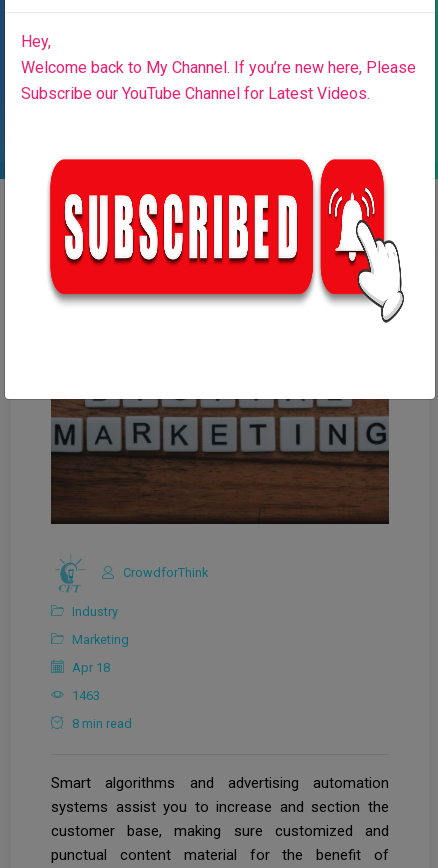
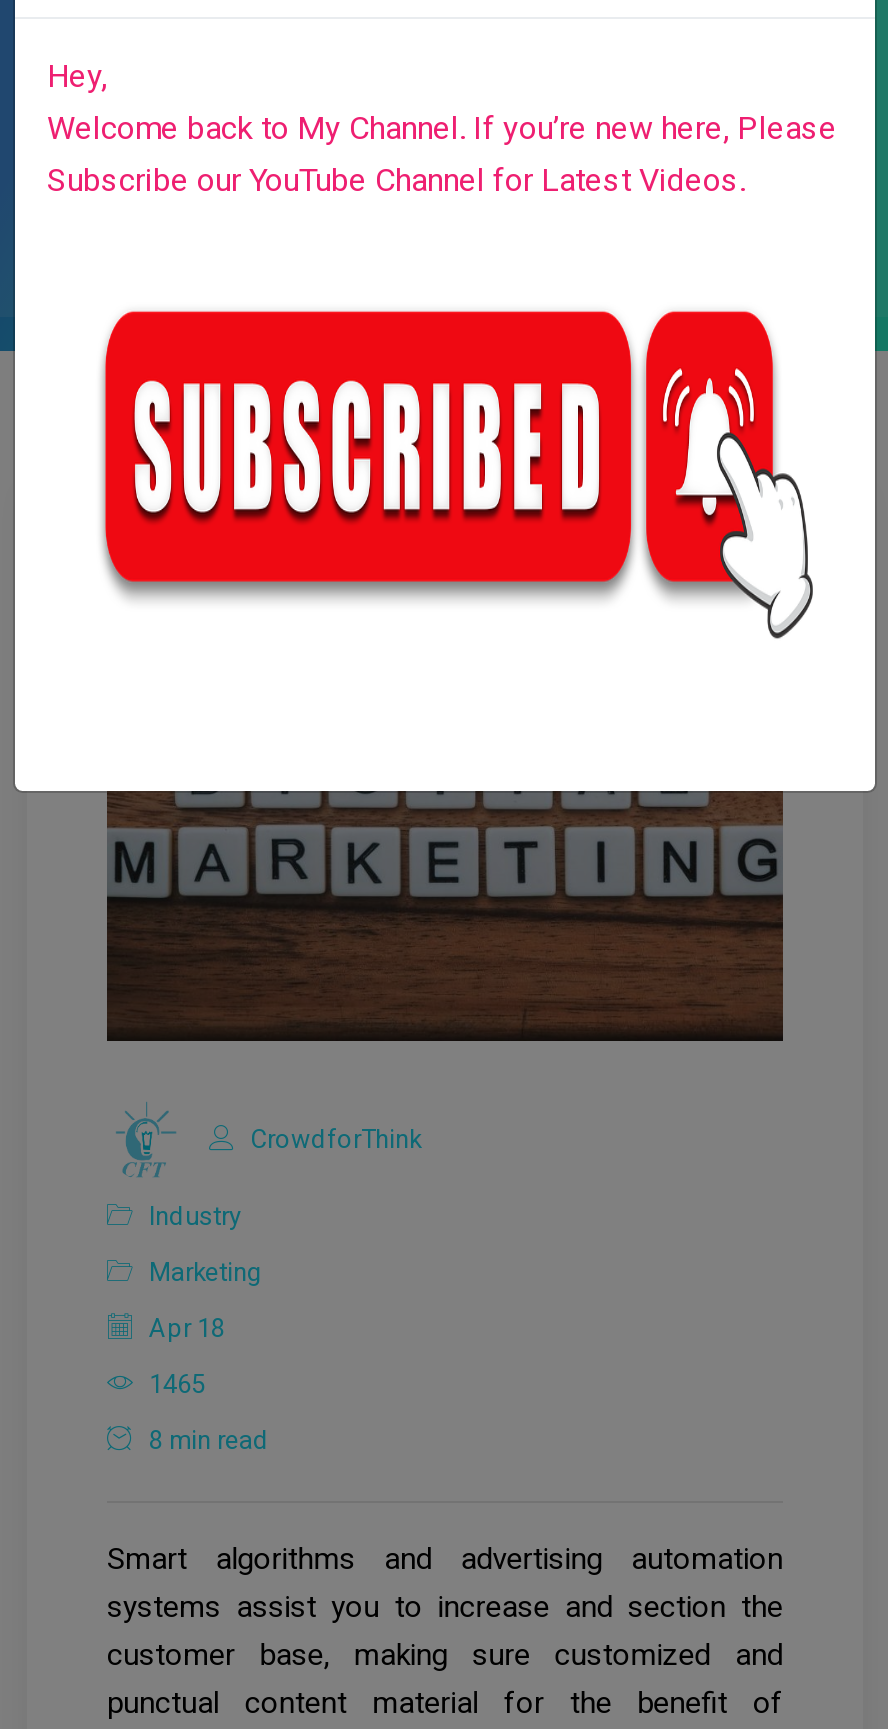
[72,688,100,703] 1463 -> [149,1370,205,1400] 1465

